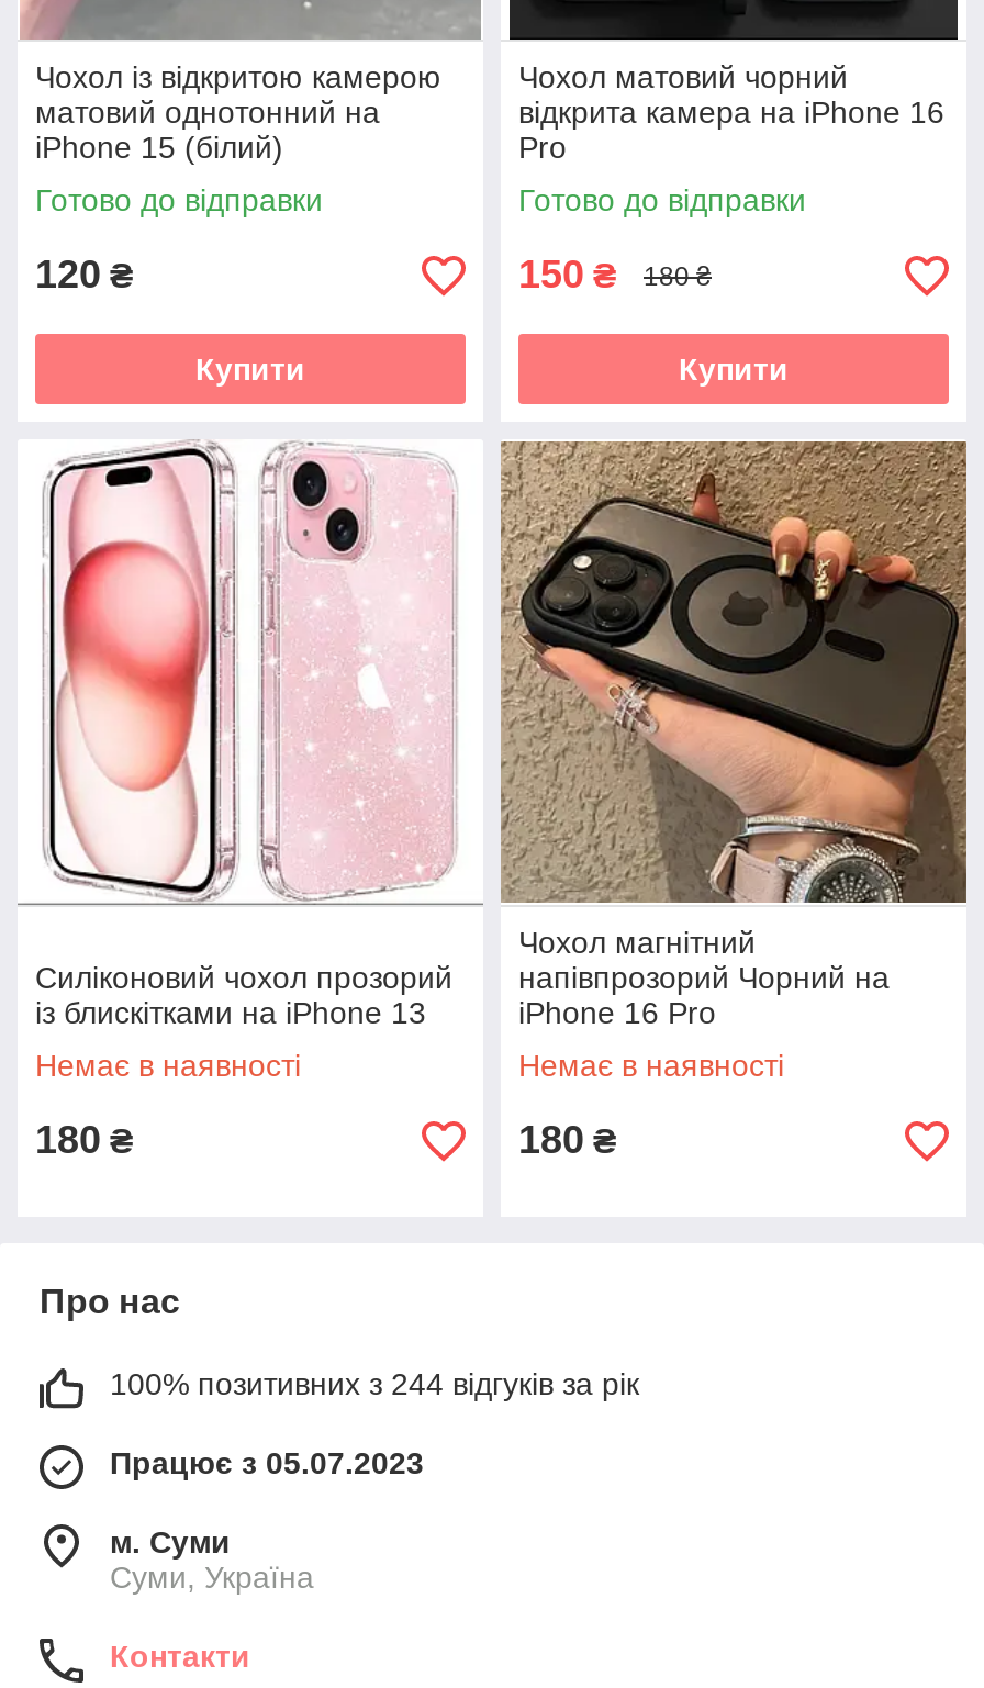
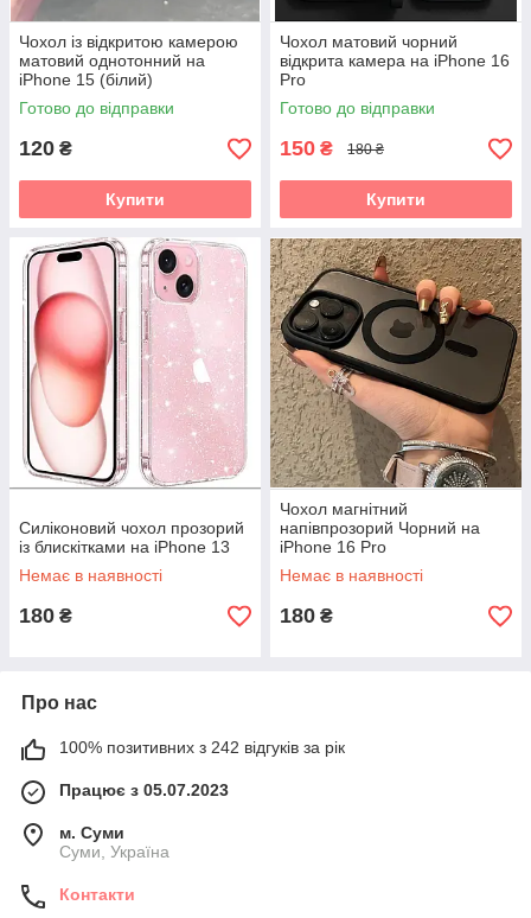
[110,1366,639,1401] 100% позитивних з 244 відгуків за рік -> [59,738,345,757] 100% позитивних з 242 відгуків за рік

